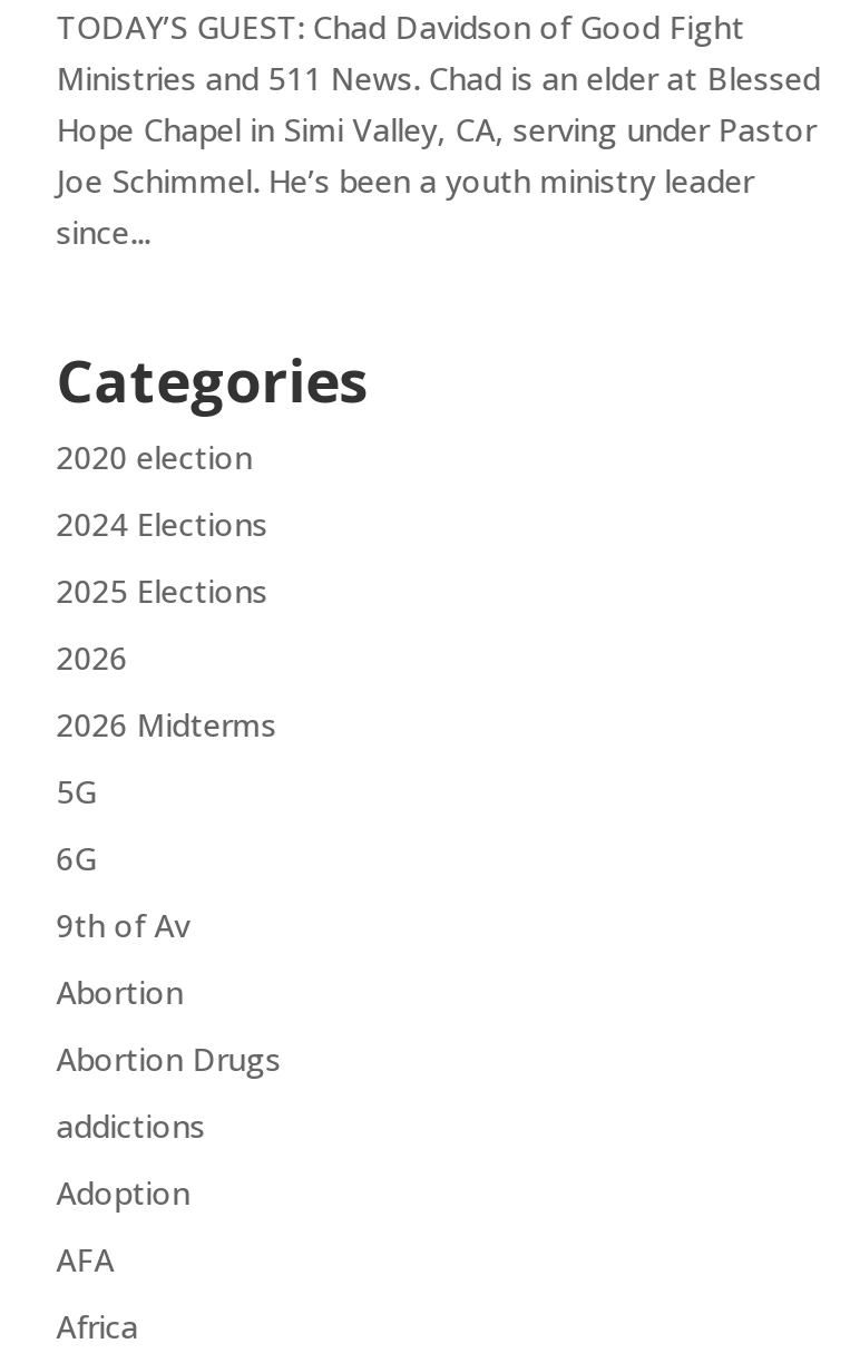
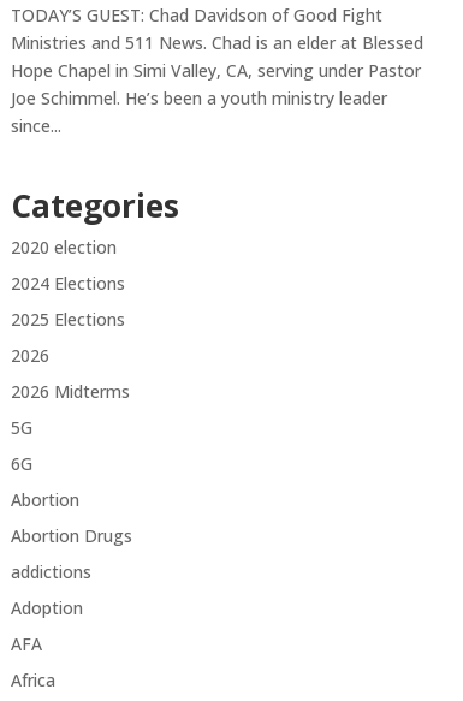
[56,905,190,947] 9th of Av -> none

